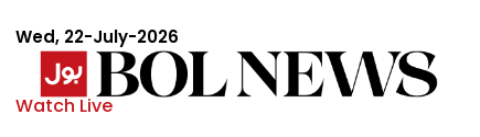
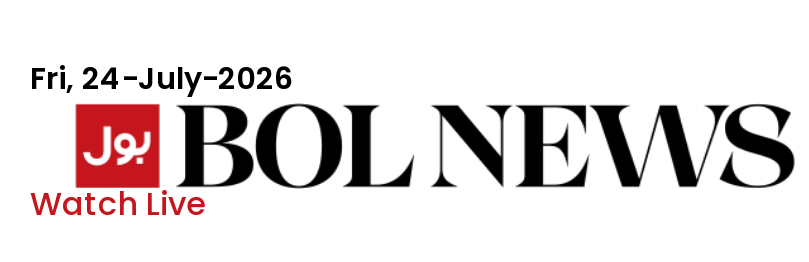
[15,25,179,48] Wed, 22-July-2026 -> [30,57,294,99] Fri, 24-July-2026

